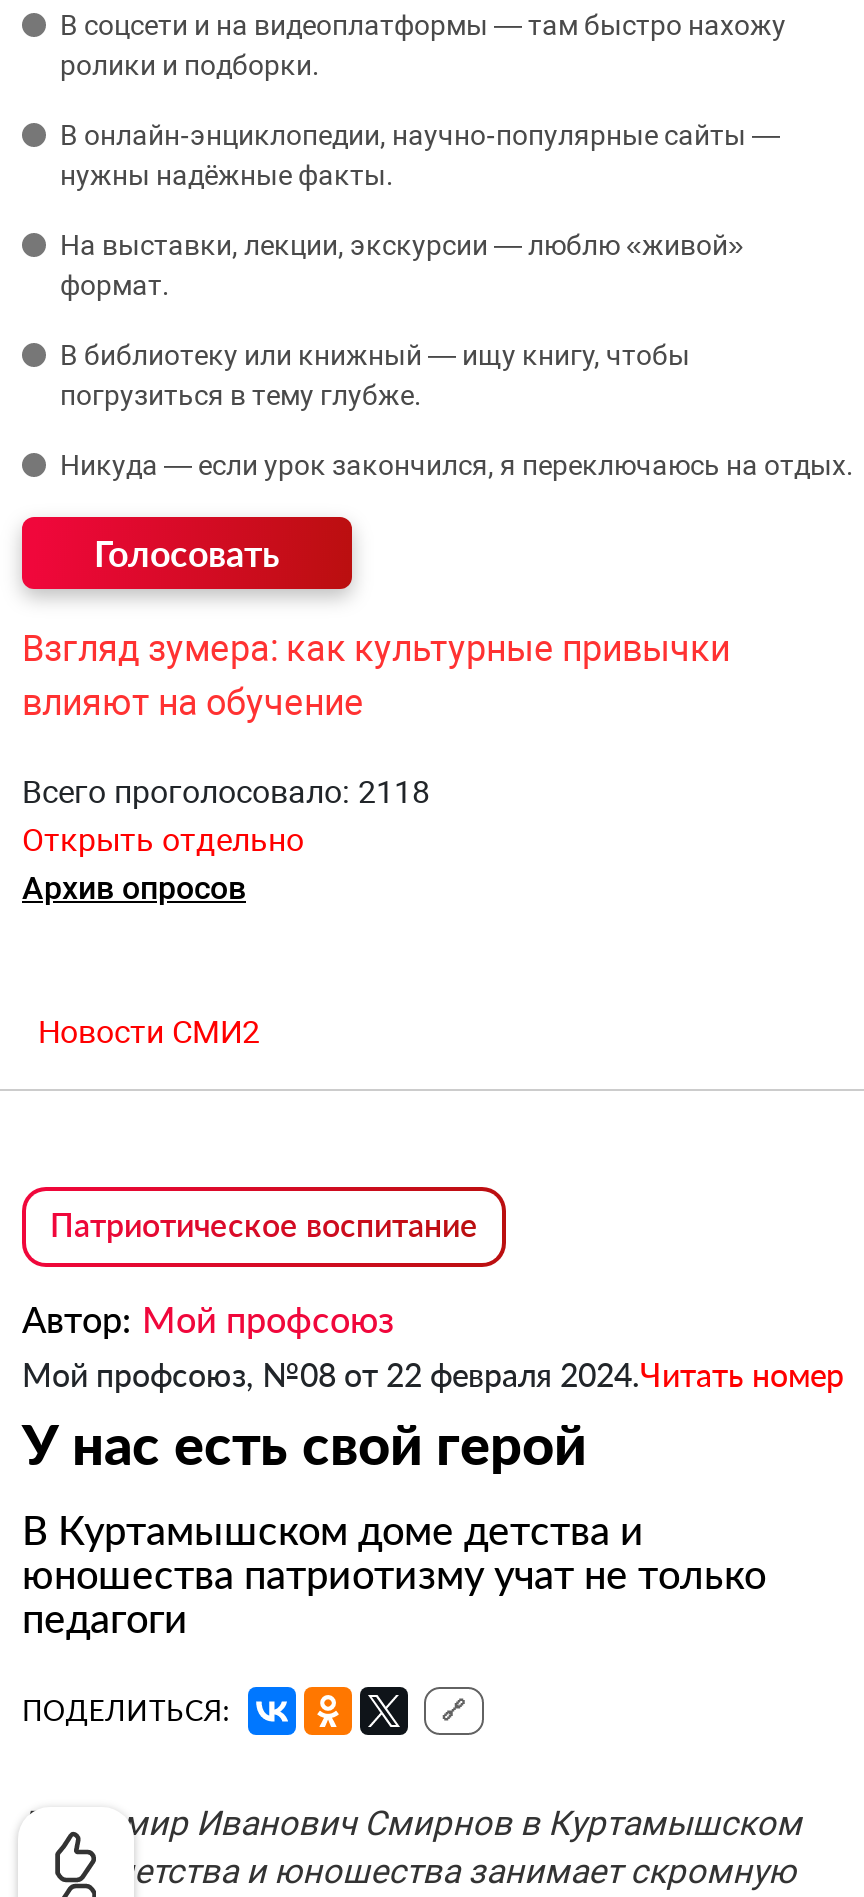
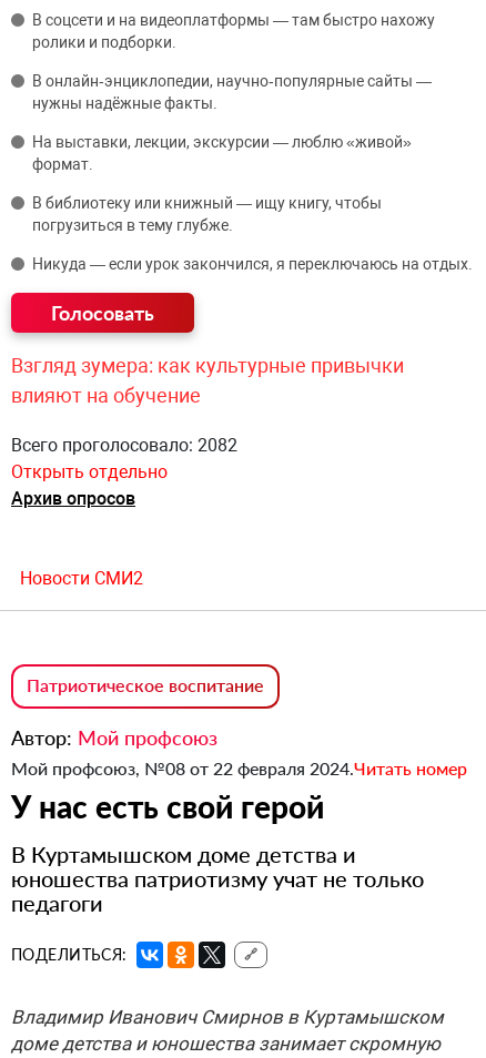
[22,773,430,811] Всего проголосовало: 2118 -> [11,435,237,456] Всего проголосовало: 2082

